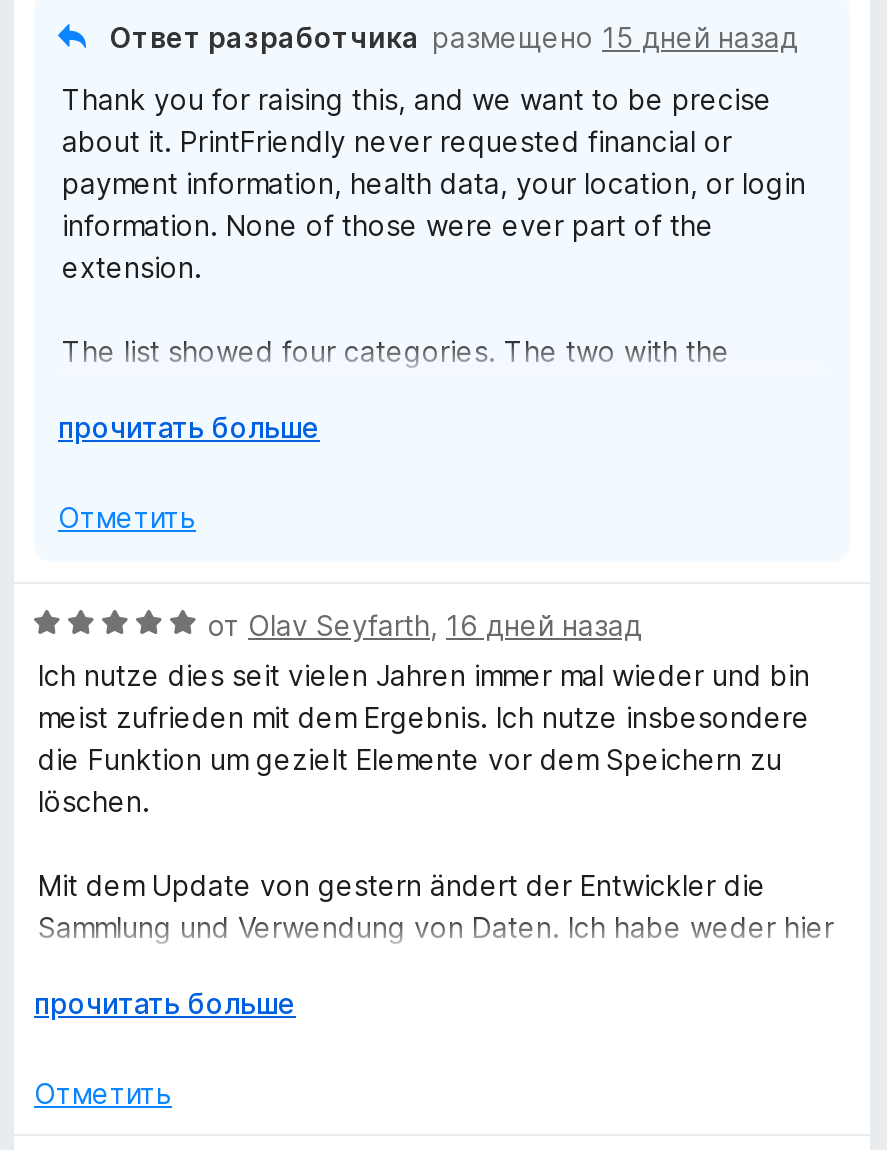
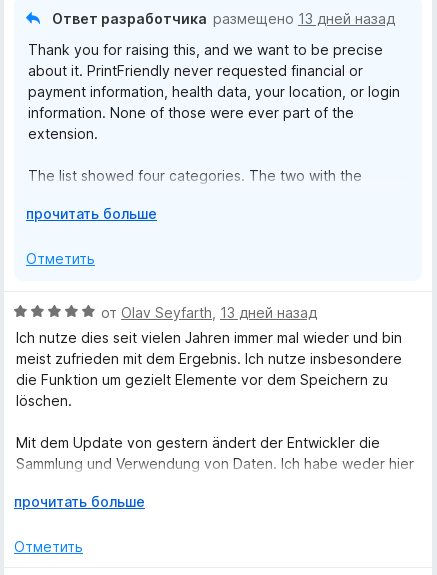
[110,20,798,54] Ответ разработчика размещено 15 дней назад -> [52,10,395,27] Ответ разработчика размещено 13 дней назад
[208,608,642,642] от Olav Seyfarth, 16 дней назад -> [101,304,317,321] от Olav Seyfarth, 13 дней назад

